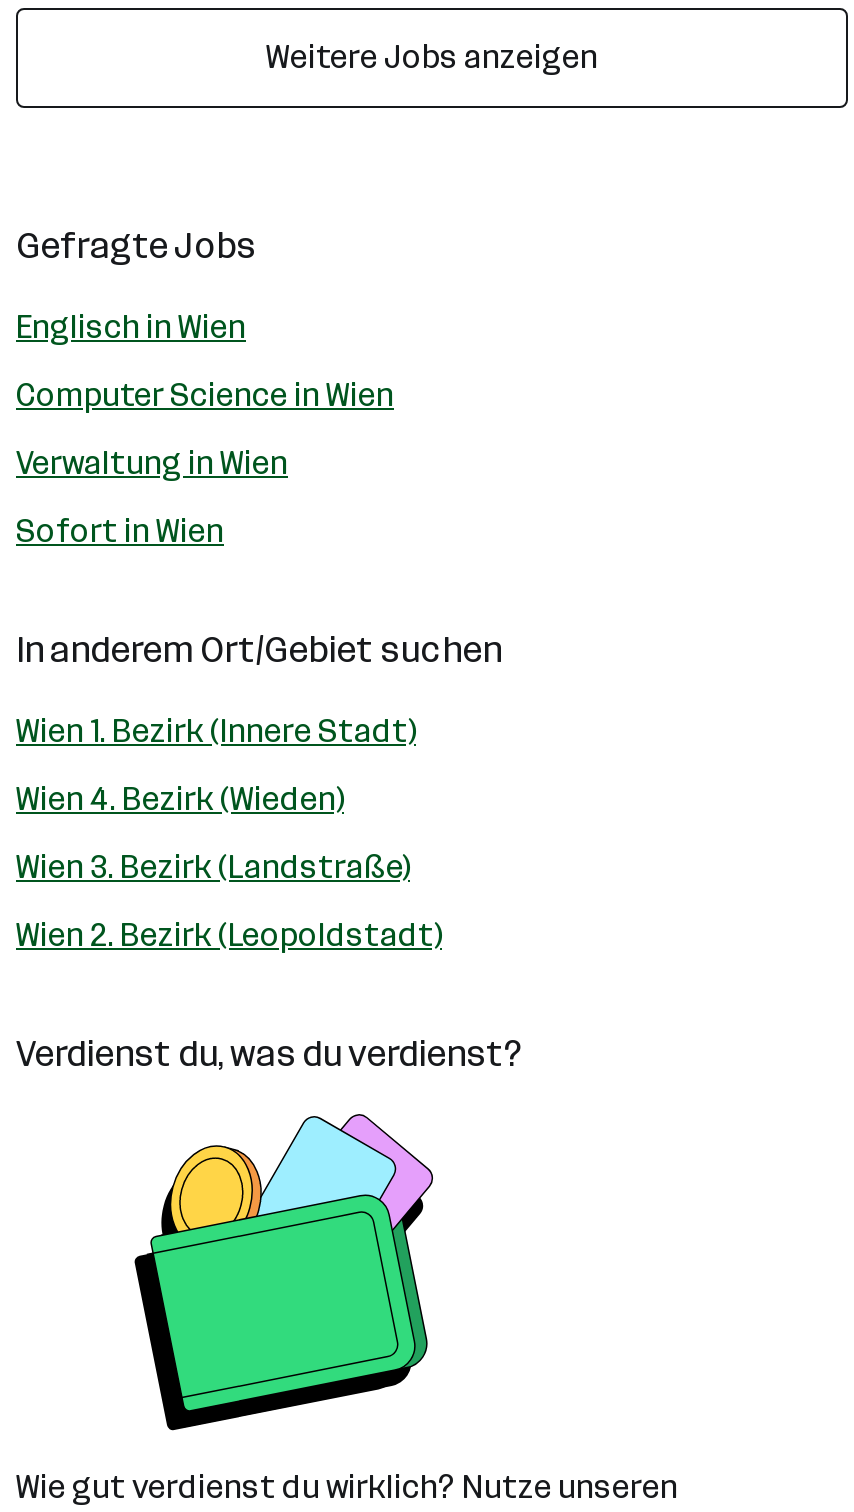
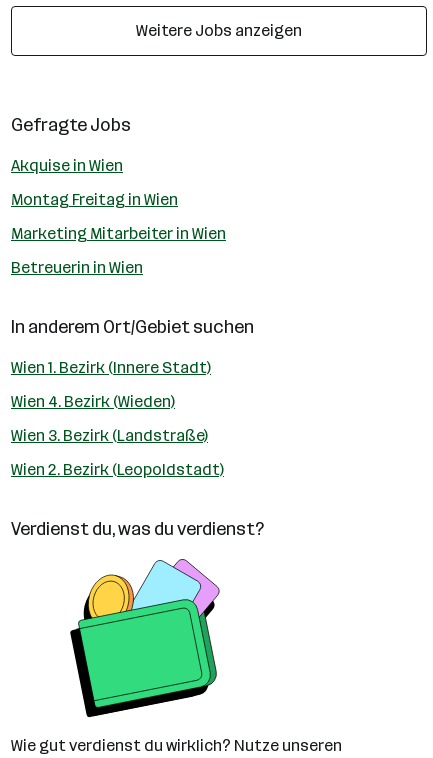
[16,308,246,346] Englisch in Wien -> [11,156,123,175] Akquise in Wien
[16,376,394,414] Computer Science in Wien -> [11,190,178,209] Montag Freitag in Wien
[16,444,288,482] Verwaltung in Wien -> [11,224,226,243] Marketing Mitarbeiter in Wien
[16,512,224,550] Sofort in Wien -> [11,258,143,277] Betreuerin in Wien

